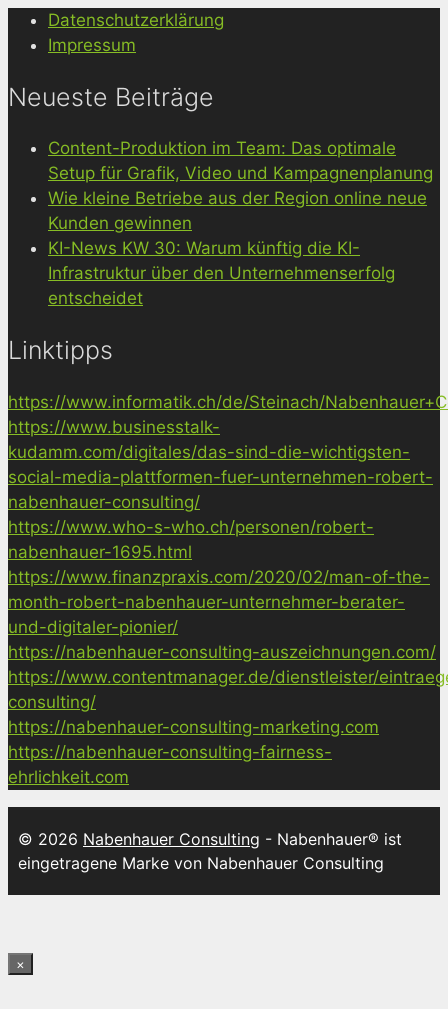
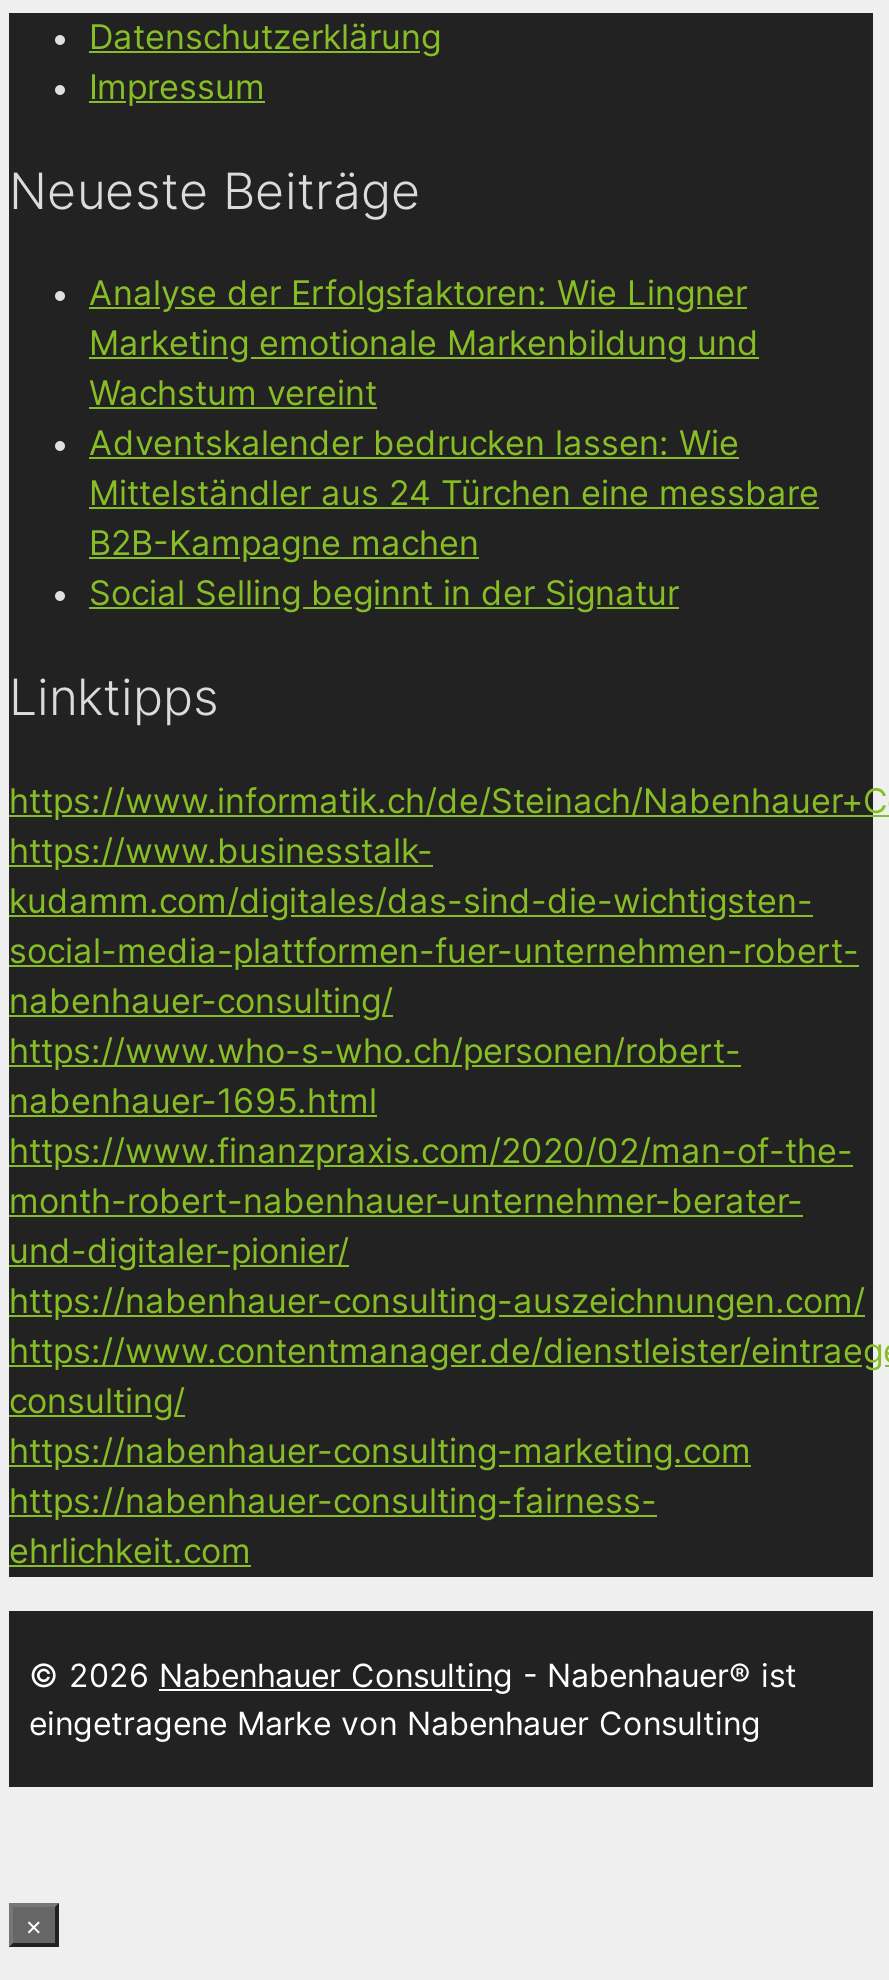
[48,138,433,308] Content-Produktion im Team: Das optimale | Setup für Grafik, Video und Kampagnenplanung | Wie kleine Betriebe aus der Region online neue | Kunden gewinnen | KI-News KW 30: Warum künftig die KI- | Infrastruktur über den Unternehmenserfolg | entscheidet -> [89,274,819,614] Analyse der Erfolgsfaktoren: Wie Lingner | Marketing emotionale Markenbildung und | Wachstum vereint | Adventskalender bedrucken lassen: Wie | Mittelständler aus 24 Türchen eine messbare | B2B-Kampagne machen | Social Selling beginnt in der Signatur

